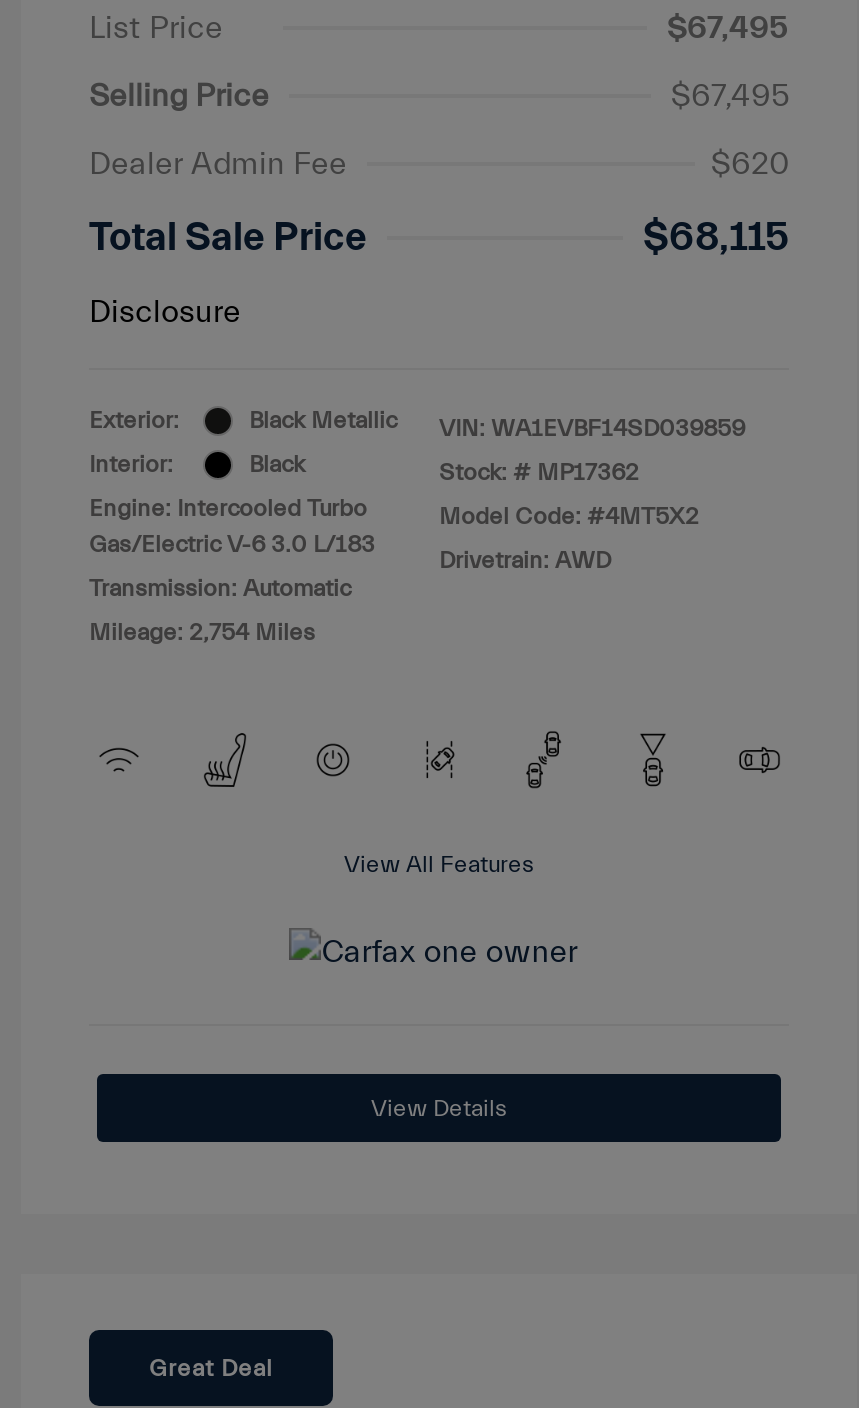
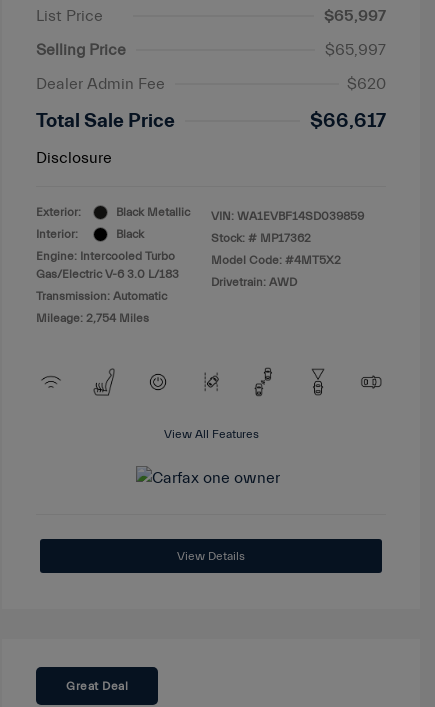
[667,10,789,46] $67,495 -> [324,7,386,25] $65,997
[671,78,789,114] $67,495 -> [325,41,386,59] $65,997
[643,214,789,260] $68,115 -> [310,109,386,132] $66,617

